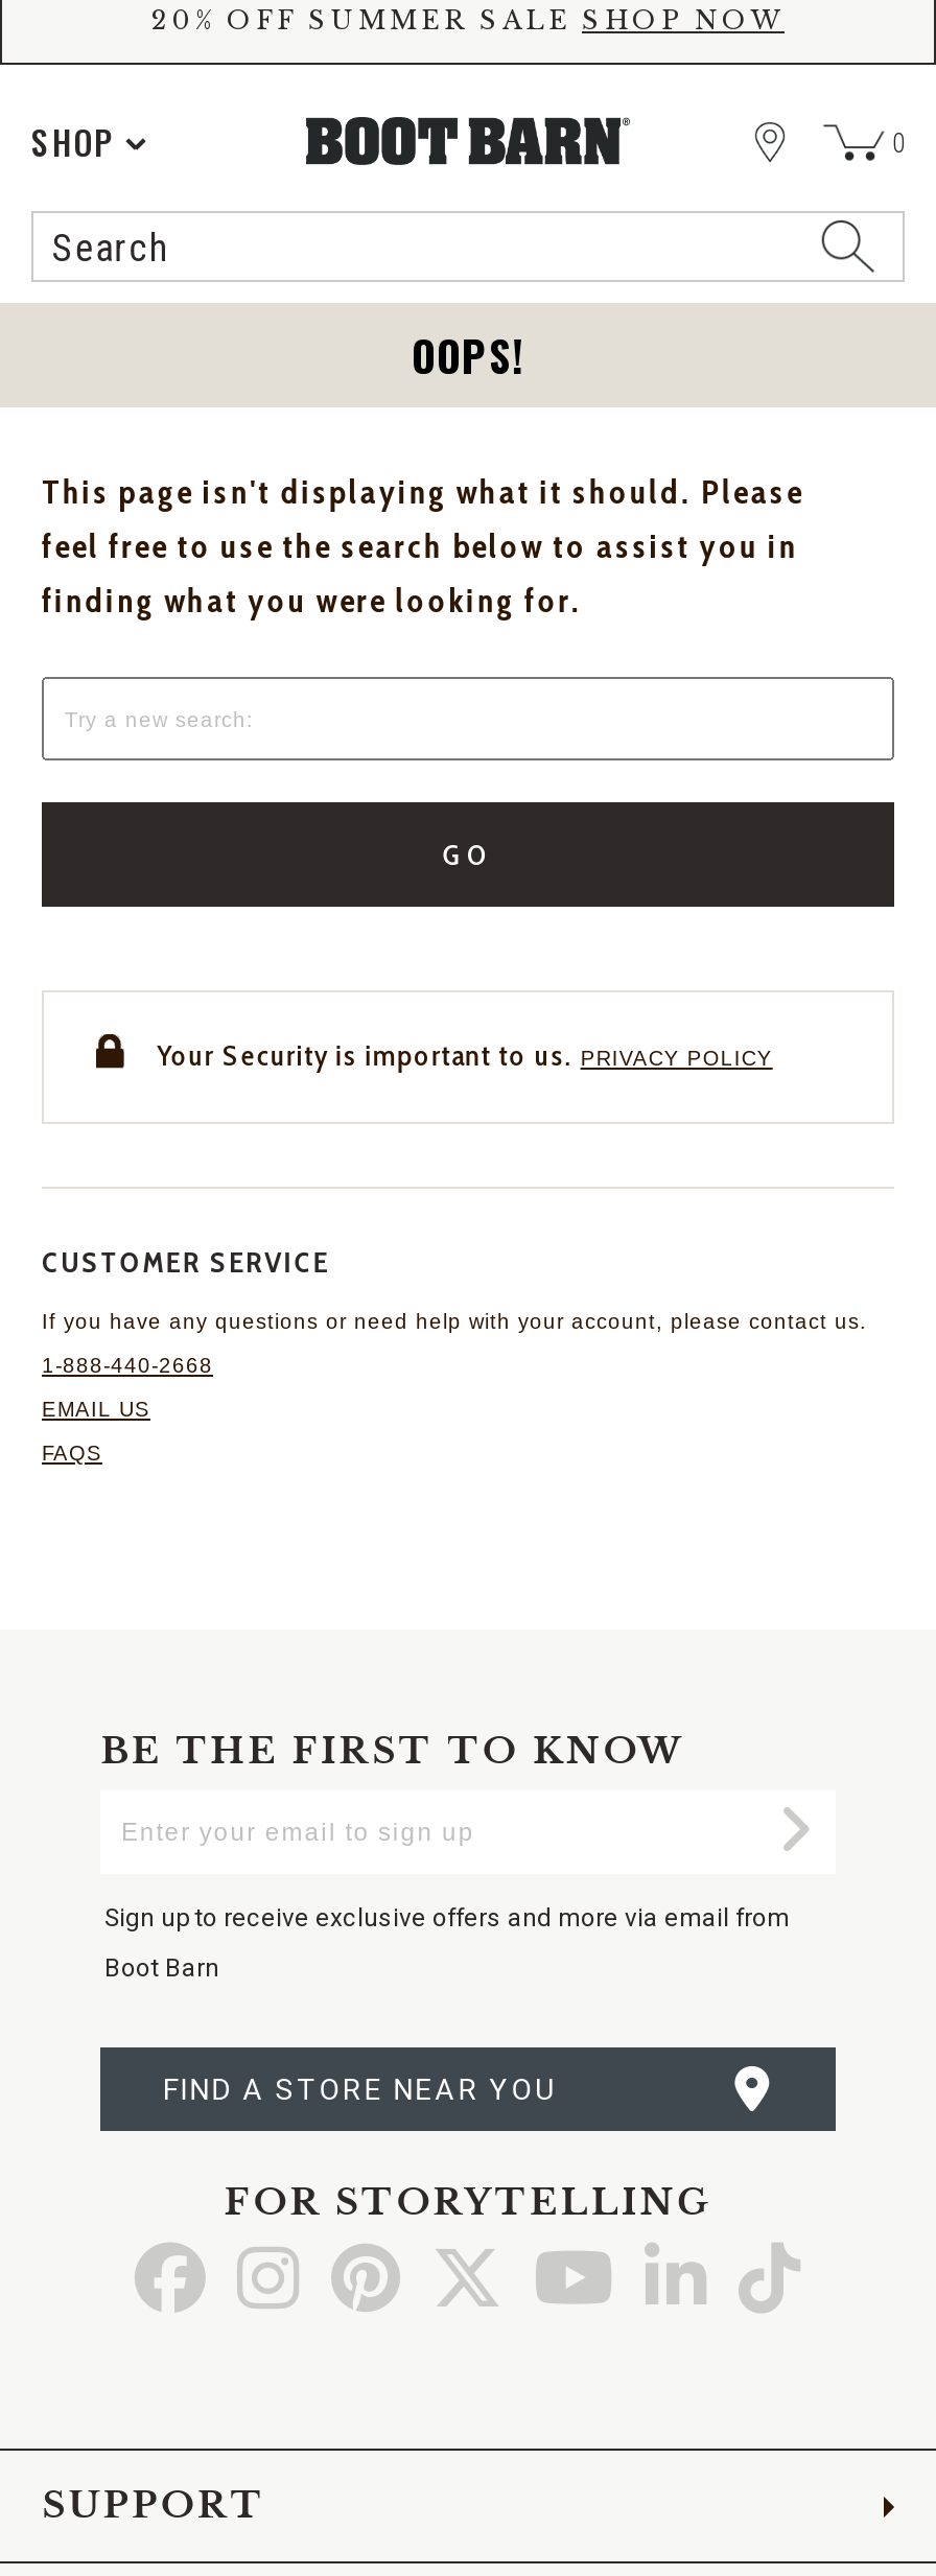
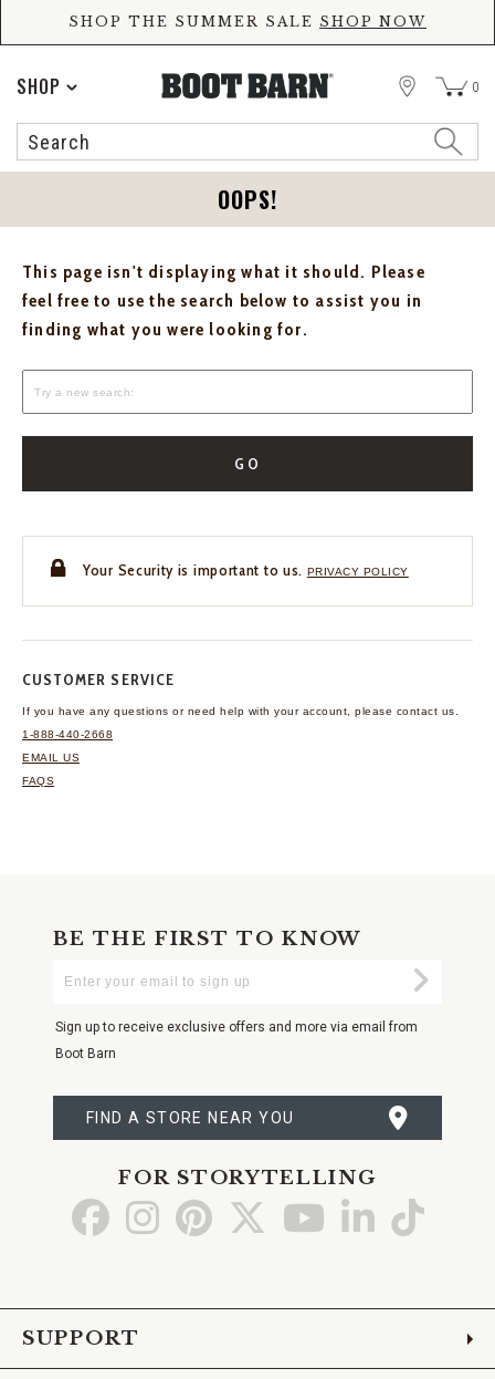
[151,4,785,36] 20% OFF SUMMER SALE SHOP NOW -> [69,13,426,30] SHOP THE SUMMER SALE SHOP NOW

